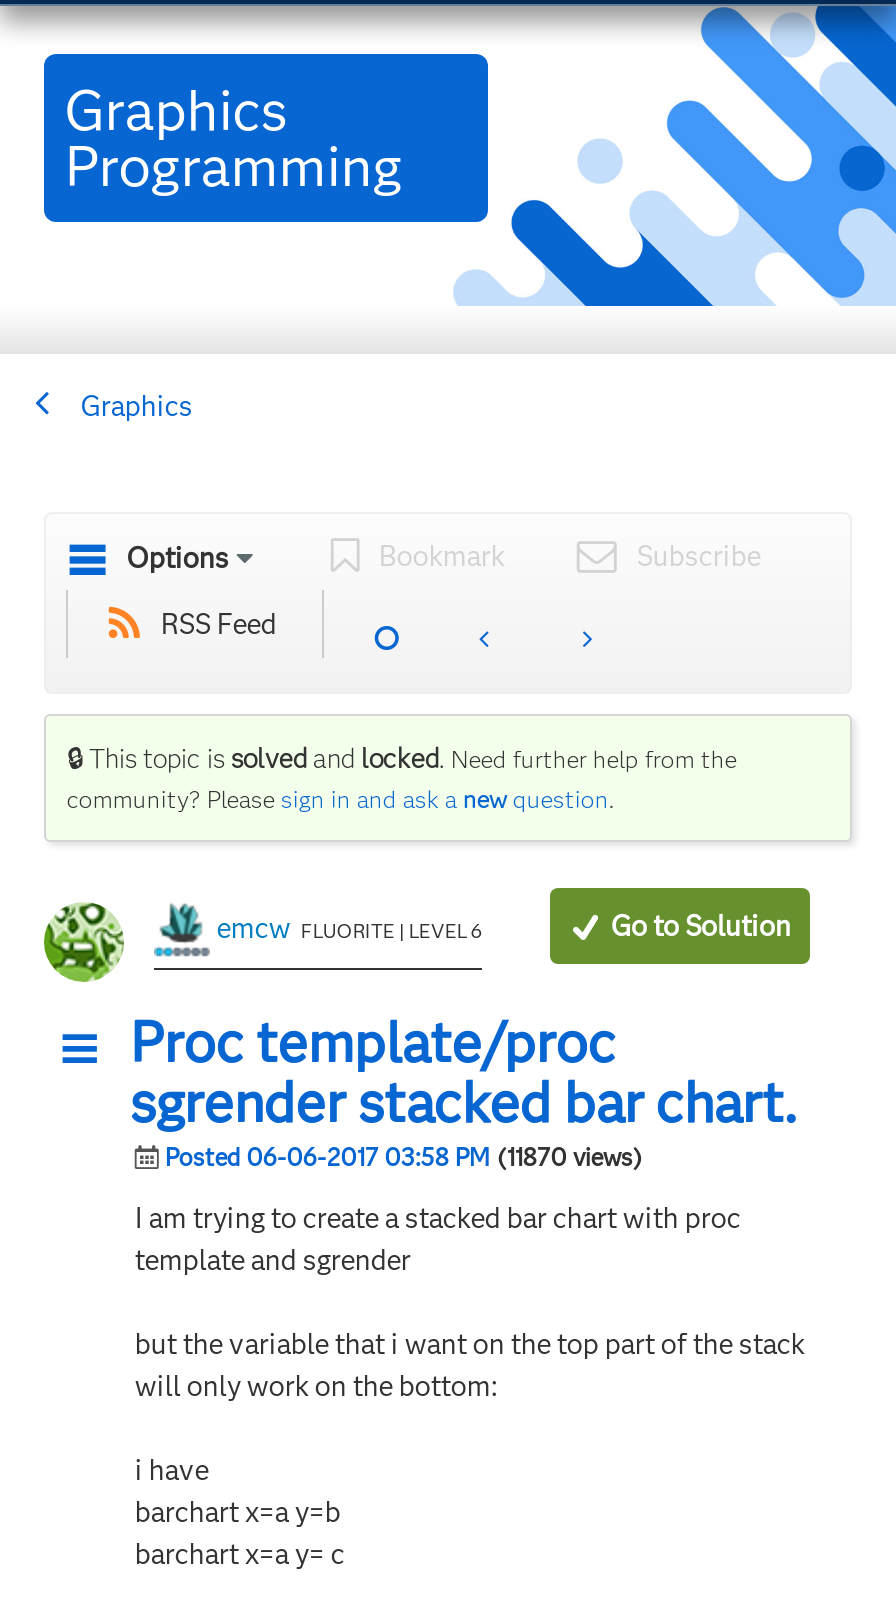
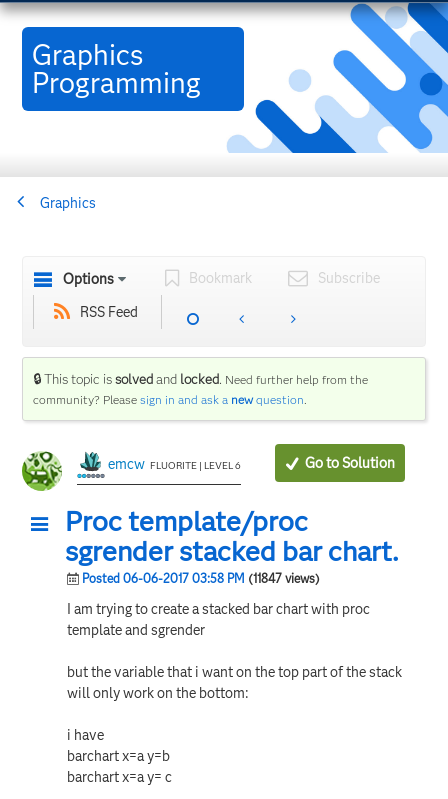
[165,1141,643,1171] Posted 06-06-2017 03:58 PM (11870 views) -> [82,570,320,585] Posted 06-06-2017 03:58 PM (11847 views)

